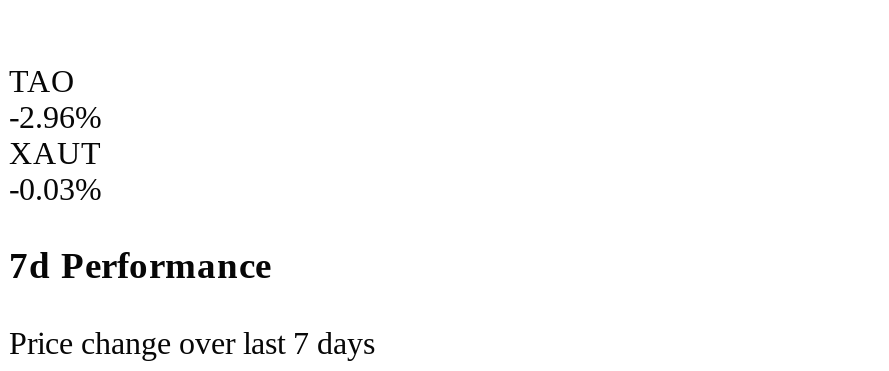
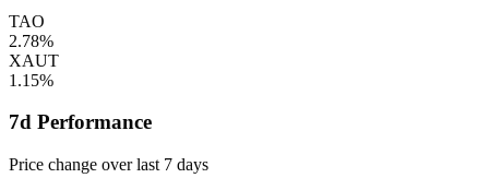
[9,99,101,133] -2.96% -> [9,31,53,50] 2.78%
[9,171,101,205] -0.03% -> [9,70,53,89] 1.15%

